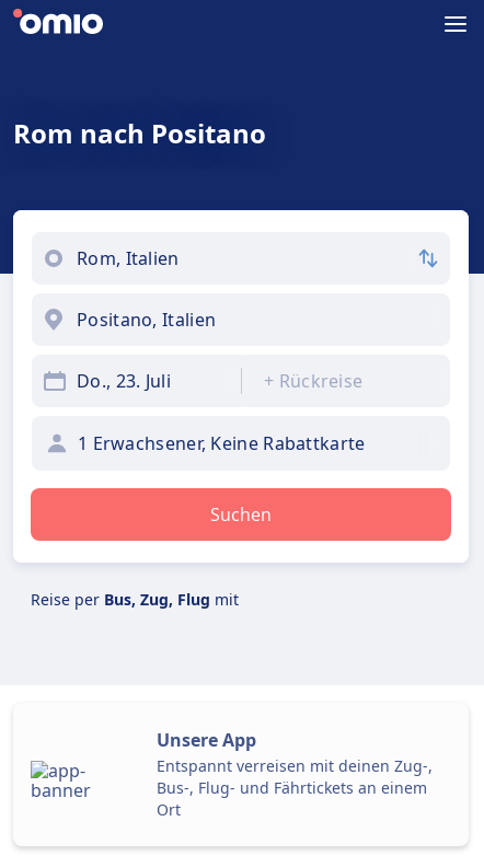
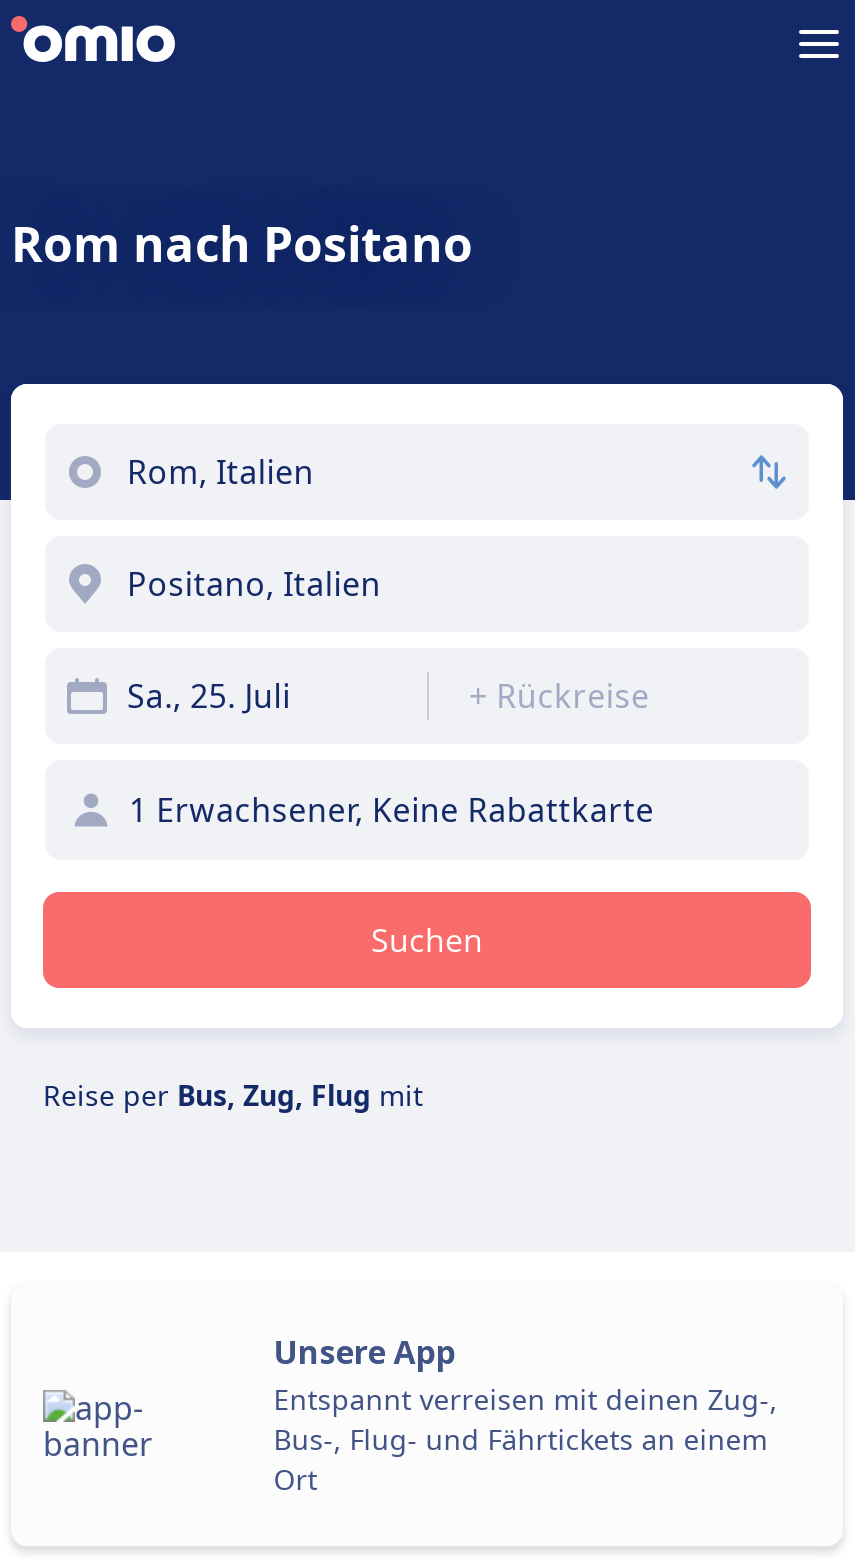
[77,369,171,393] Do., 23. Juli -> [127,674,291,718] Sa., 25. Juli

